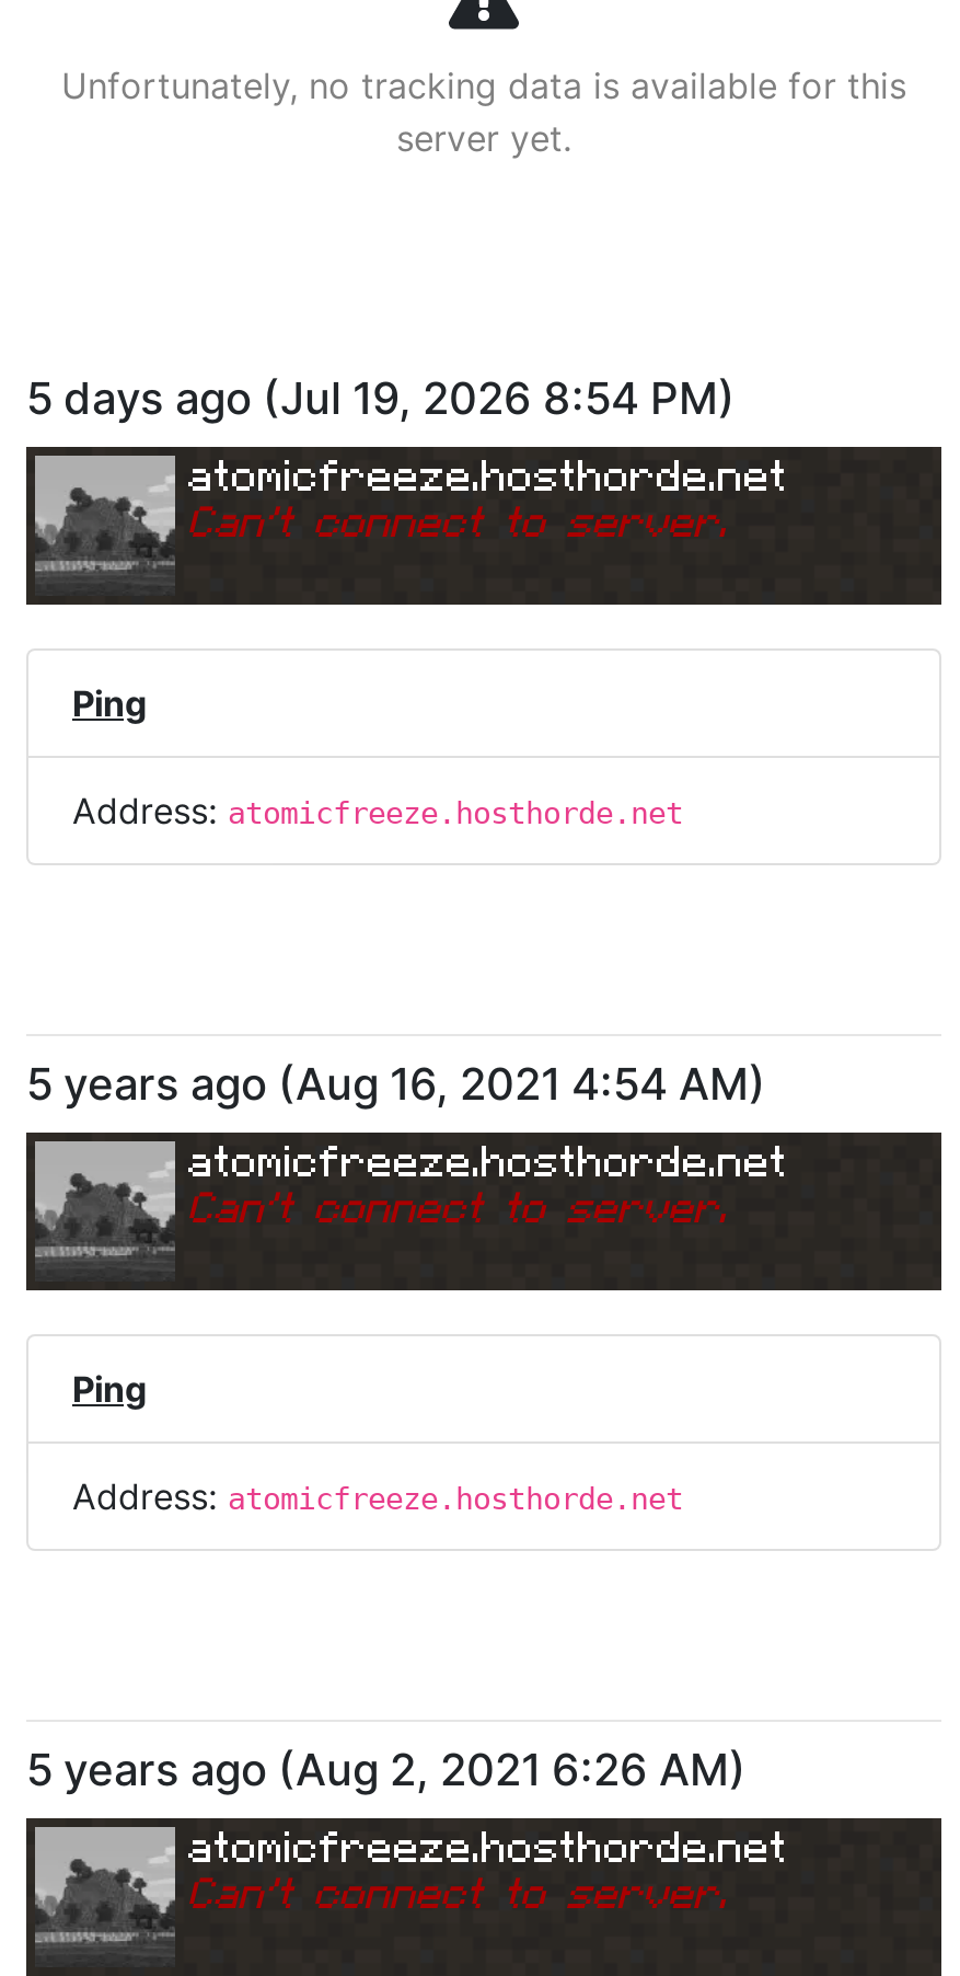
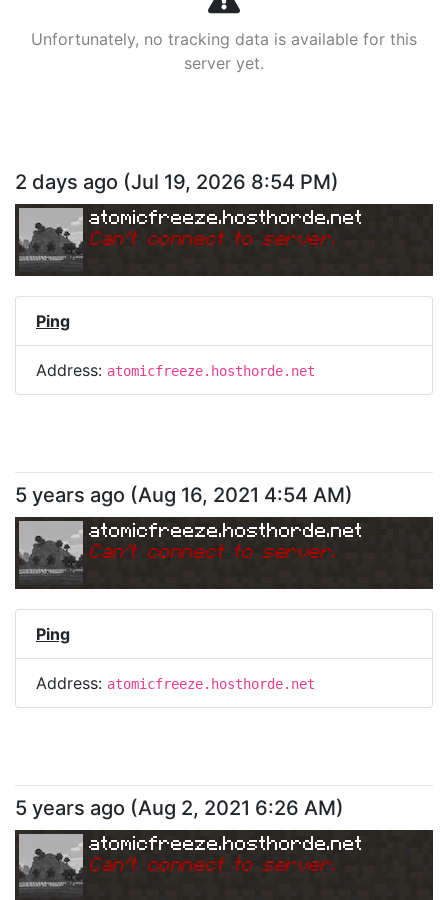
[26,372,736,425] 5 days ago (Jul 19, 2026 8:54 PM) -> [15,170,339,194] 2 days ago (Jul 19, 2026 8:54 PM)

